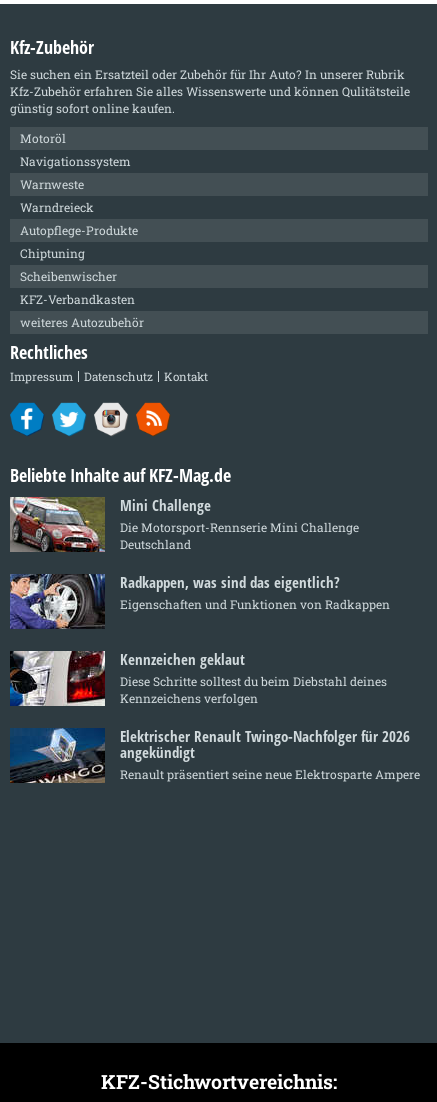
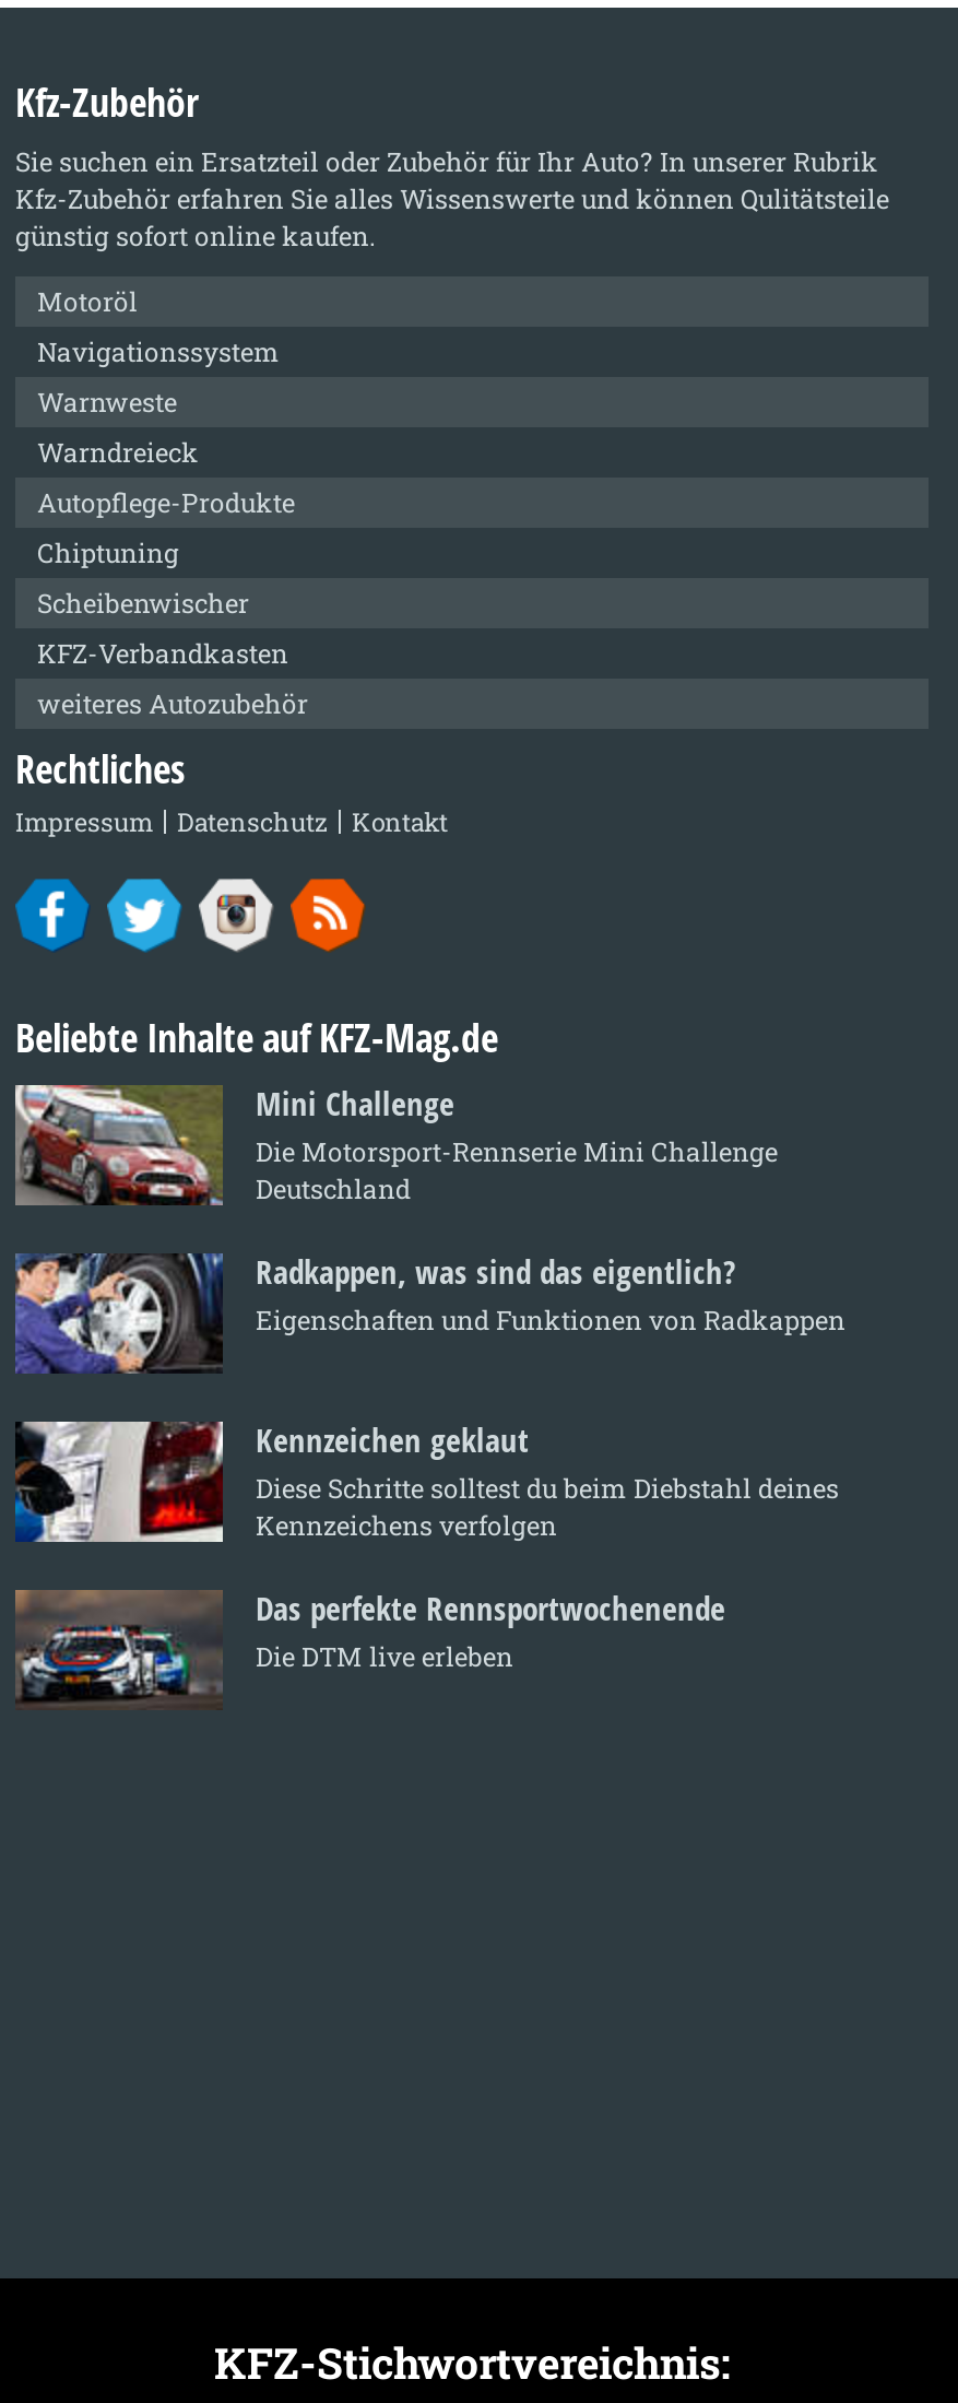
[10,726,420,784] [image] | Elektrischer Renault Twingo-Nachfolger für 2026 | angekündigt | Renault präsentiert seine neue Elektrosparte Ampere -> [13,1586,725,1710] [image] | Das perfekte Rennsportwochenende | Die DTM live erleben

